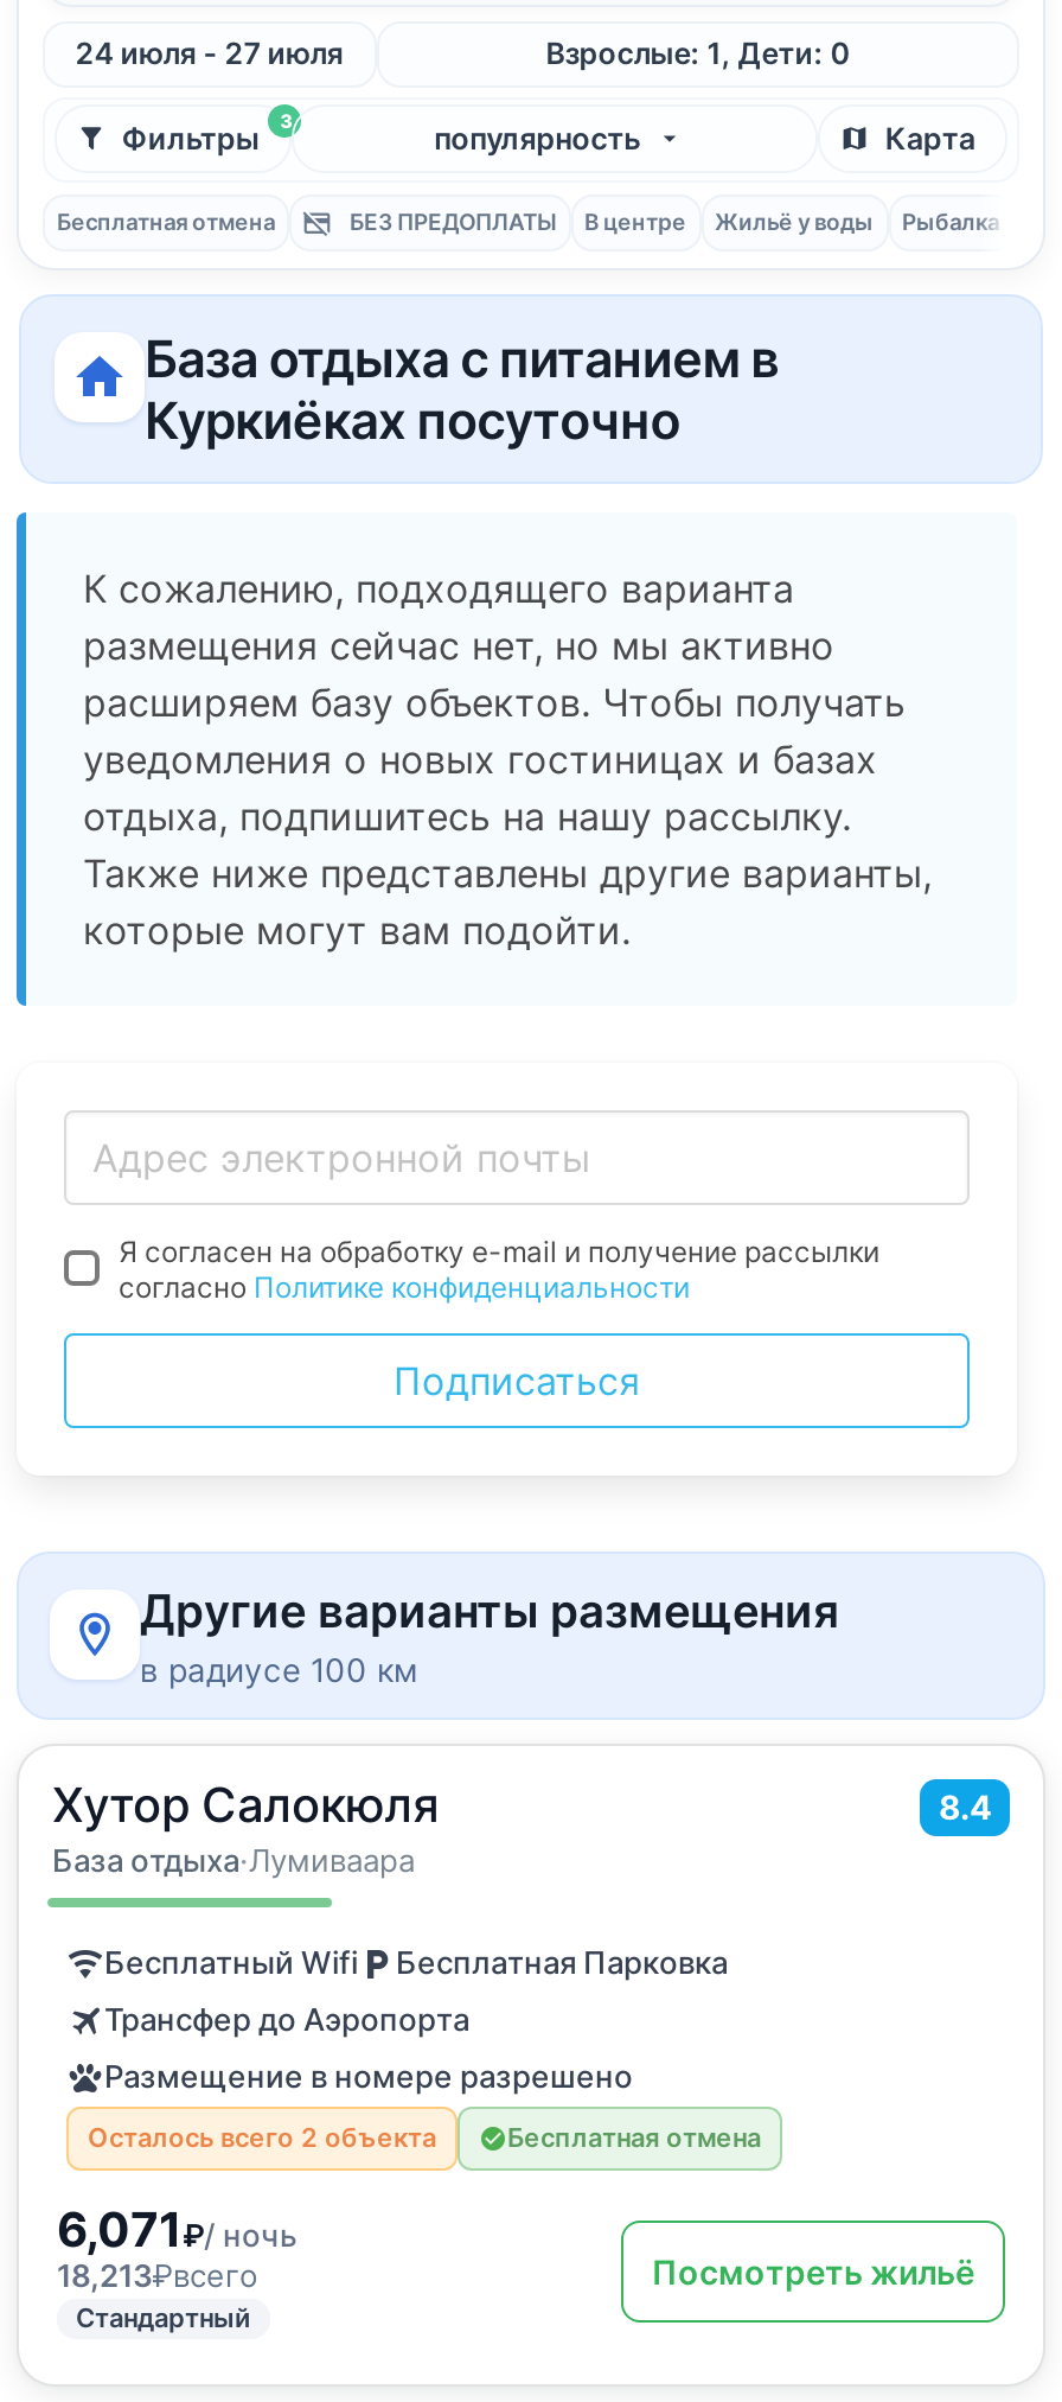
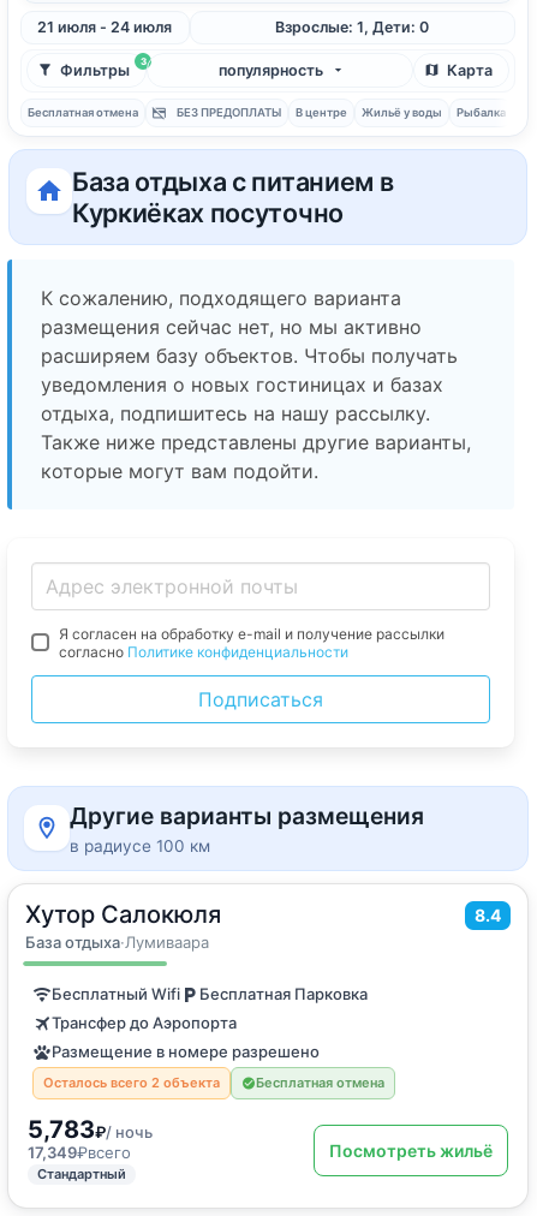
[75,36,343,71] 24 июля - 27 июля -> [38,18,172,36] 21 июля - 24 июля
[57,2202,296,2259] 6,071₽ / ночь -> [28,1115,153,1144] 5,783₽ / ночь
[57,2256,258,2294] 18,213₽всего -> [28,1143,131,1162] 17,349₽всего

